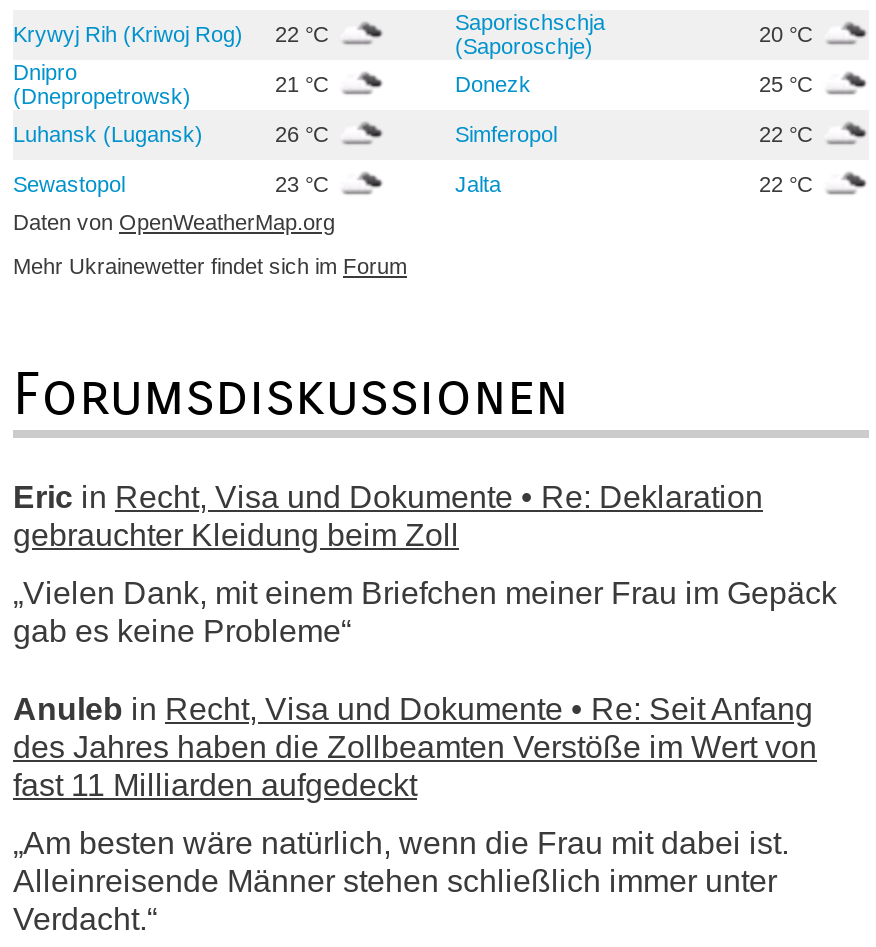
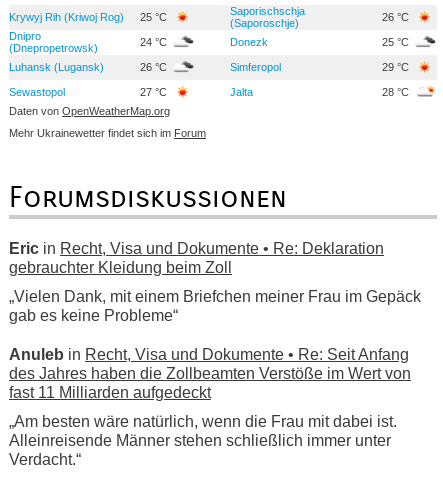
[13,22,335,46] Krywyj Rih (Kriwoj Rog) 22 °C -> [9,11,170,23] Krywyj Rih (Kriwoj Rog) 25 °C
[759,22,819,46] 20 °C -> [382,11,412,23] 26 °C
[275,72,335,96] 21 °C -> [140,36,170,48] 24 °C
[759,122,819,146] 22 °C -> [382,61,412,73] 29 °C
[275,172,335,196] 23 °C -> [140,86,170,98] 27 °C
[759,172,819,196] 22 °C -> [382,86,412,98] 28 °C

